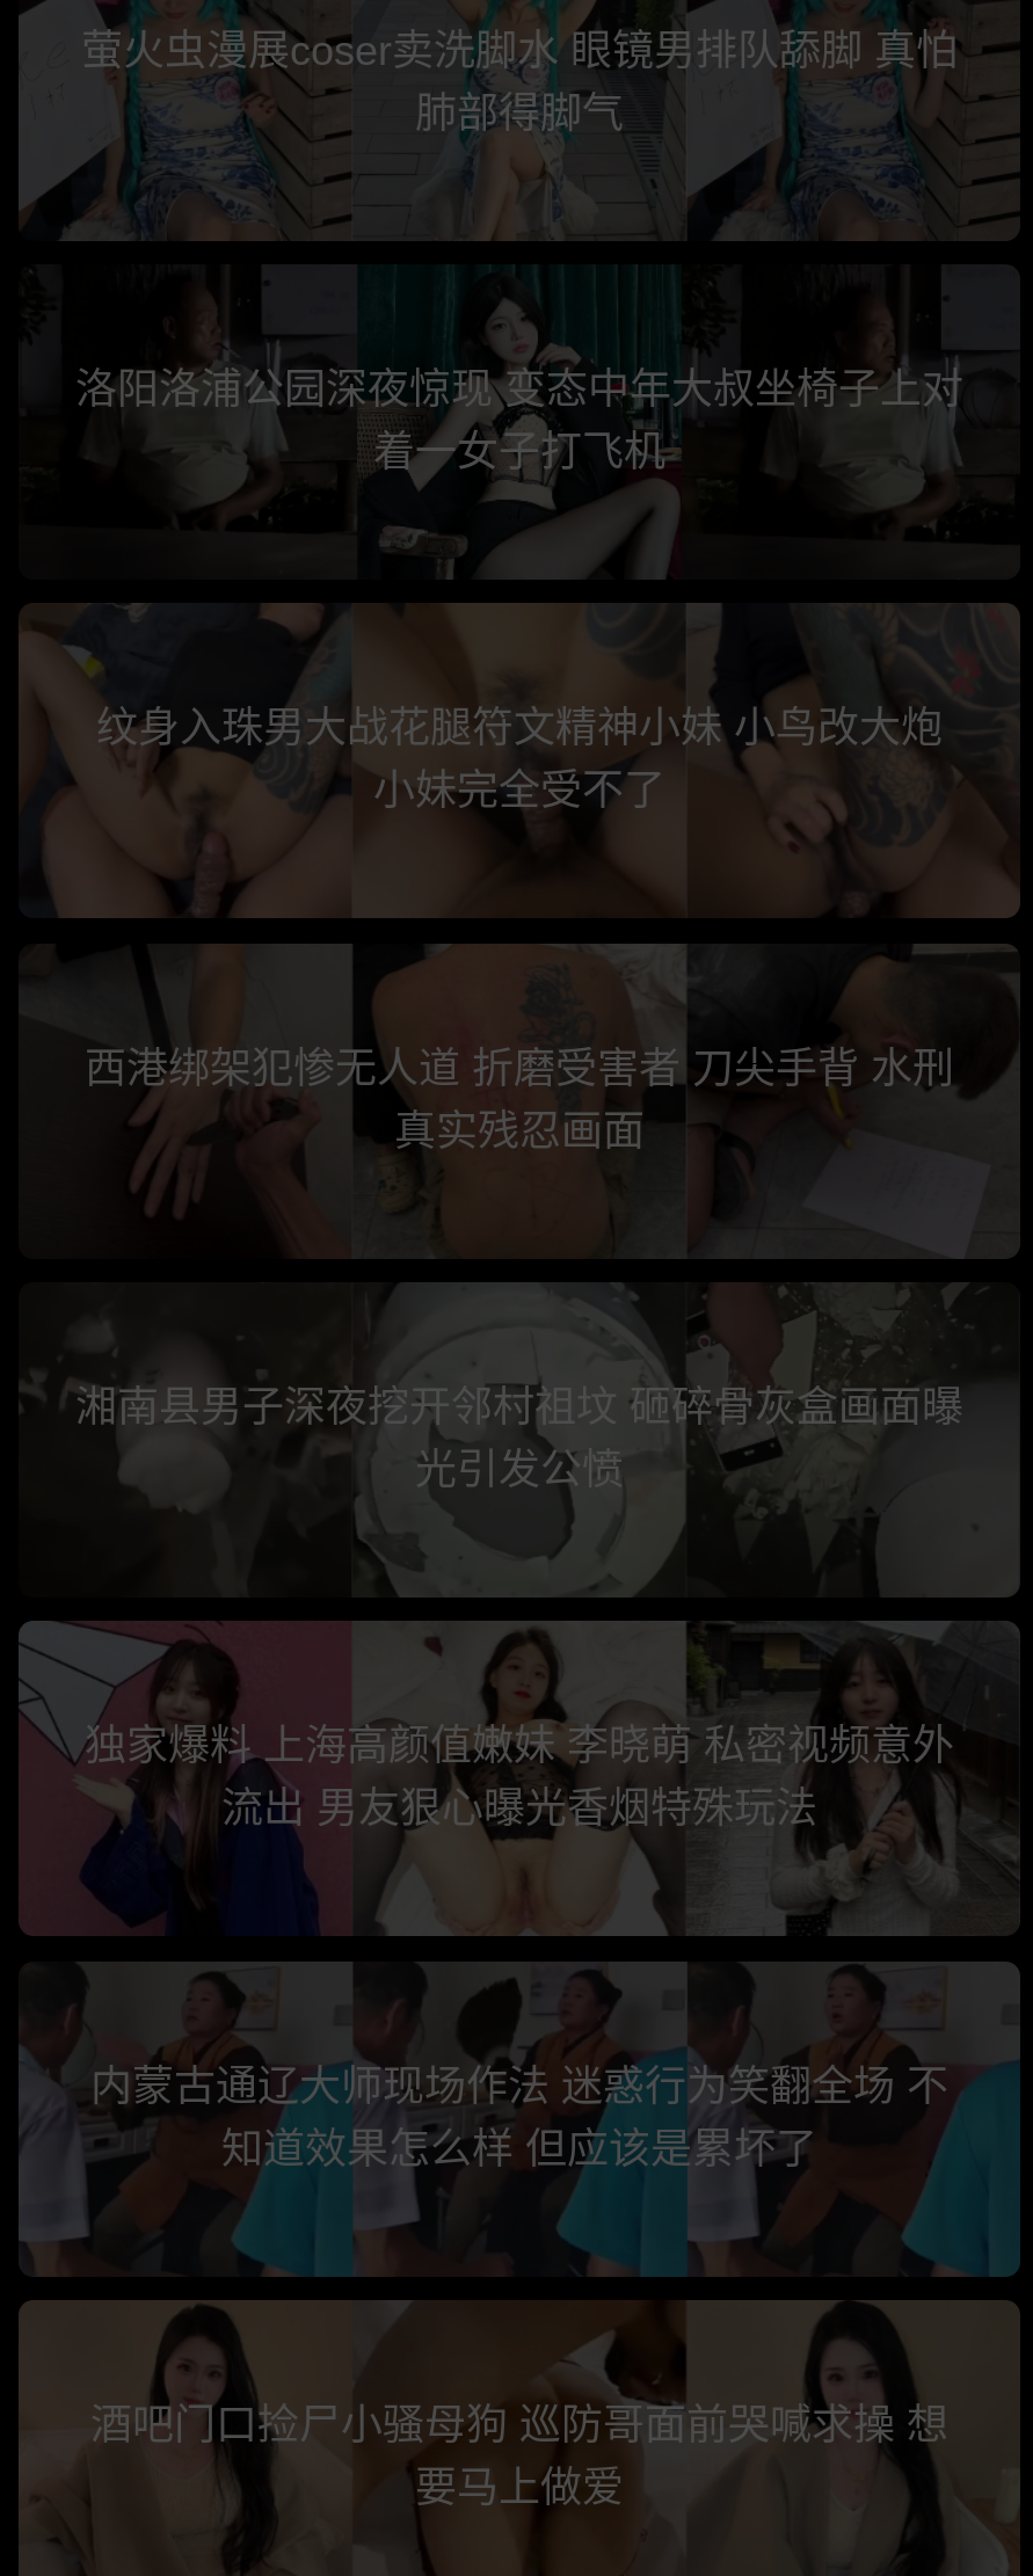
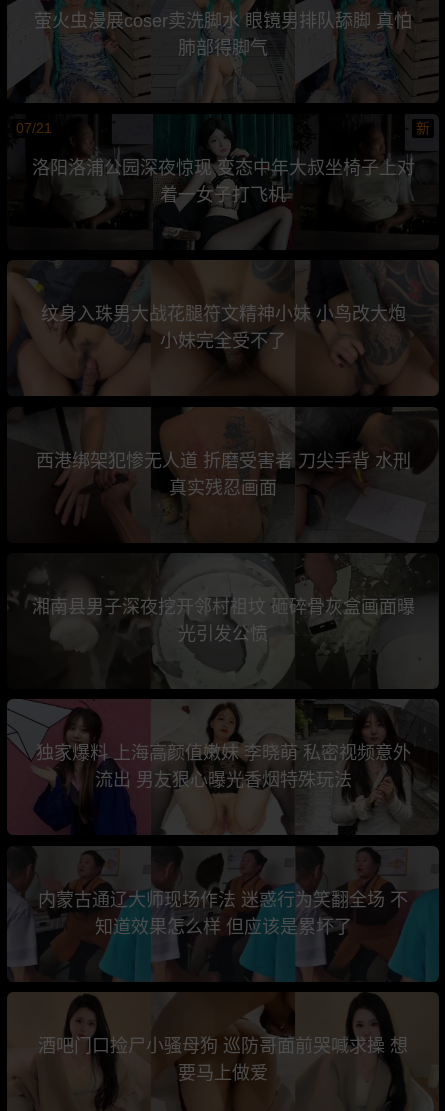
none -> [16,120,430,136] 07/21 | 新

